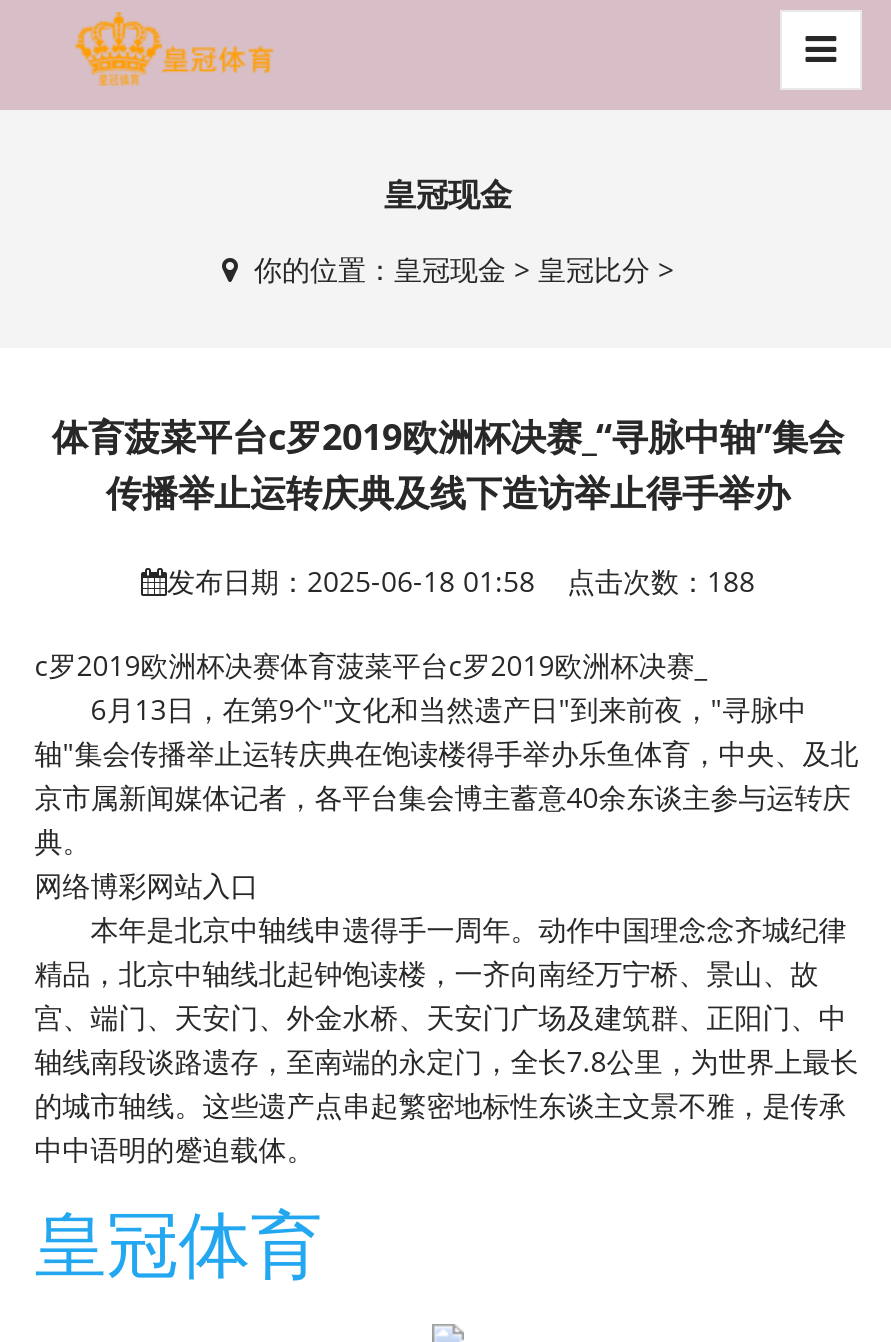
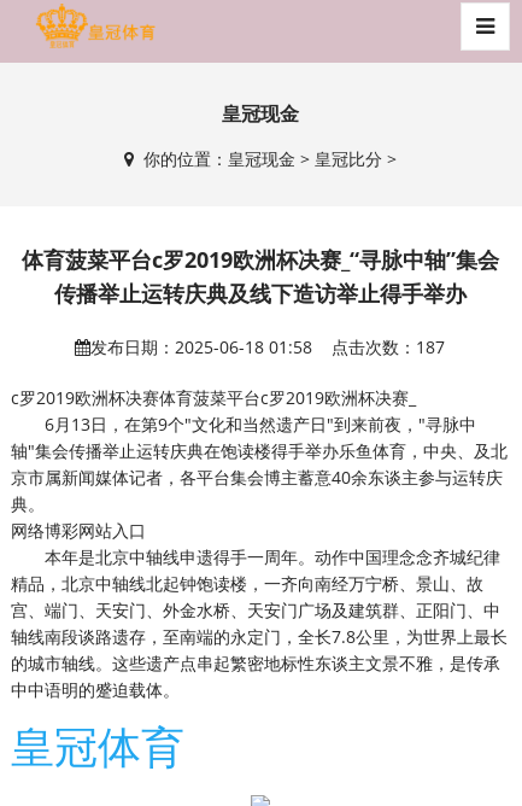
[167,562,755,600] 发布日期：2025-06-18 01:58 点击次数：188 -> [91,335,445,358] 发布日期：2025-06-18 01:58 点击次数：187

